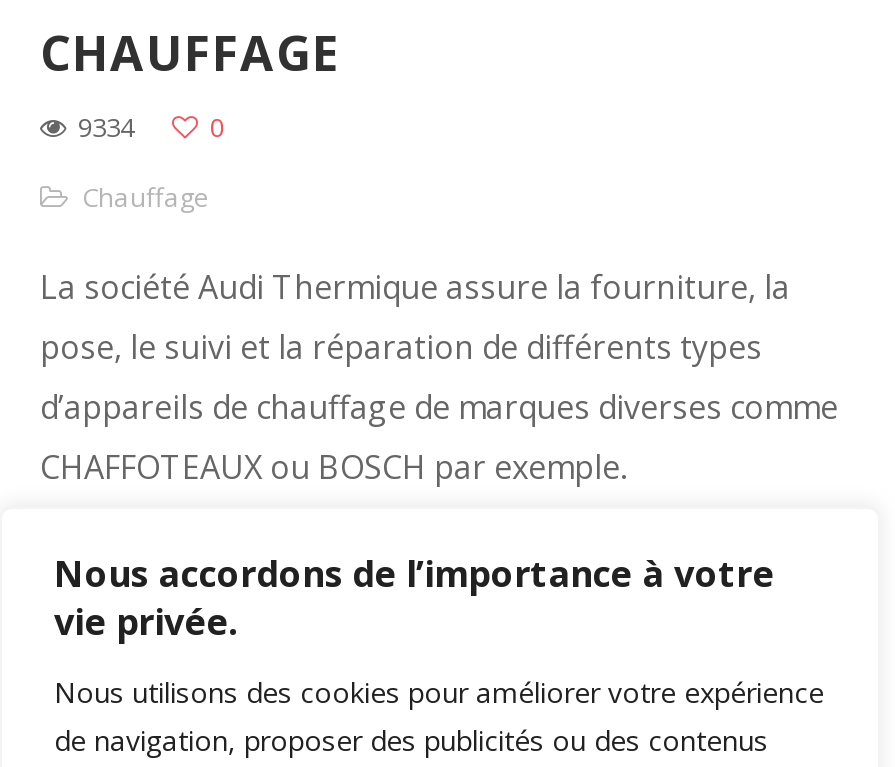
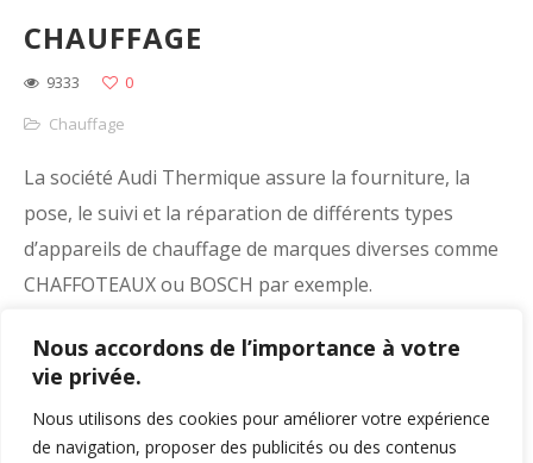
[78,109,134,145] 9334 -> [46,71,80,93] 9333

